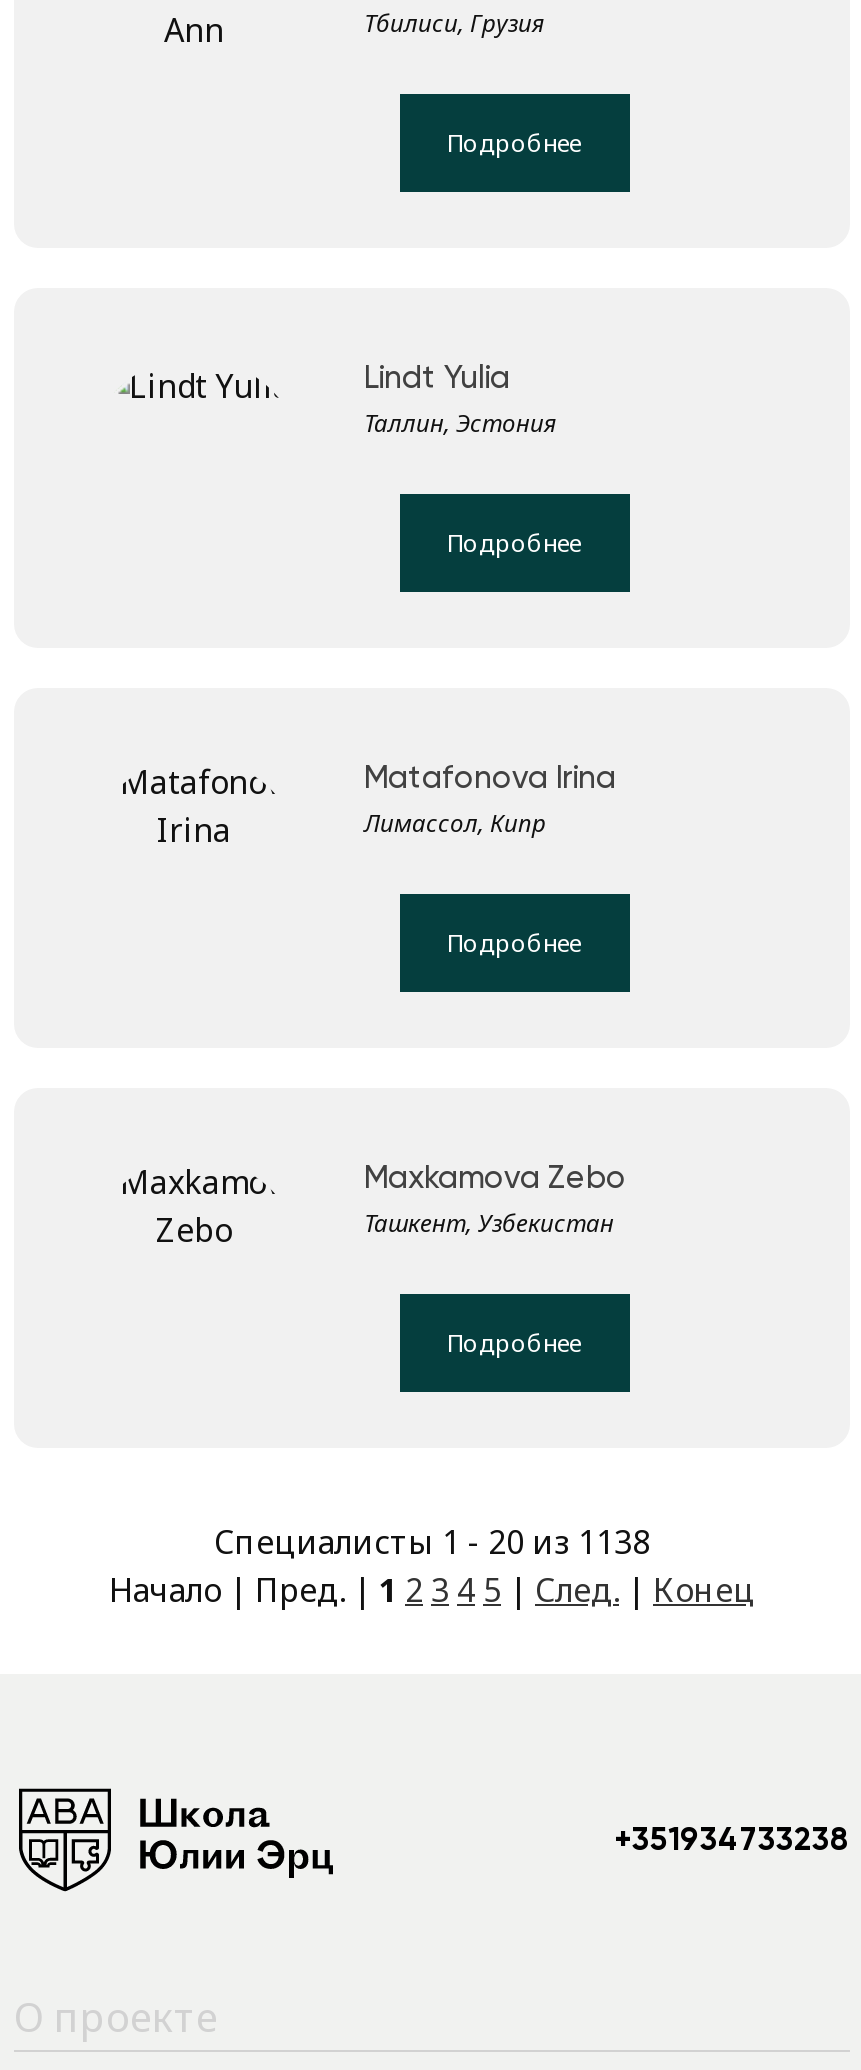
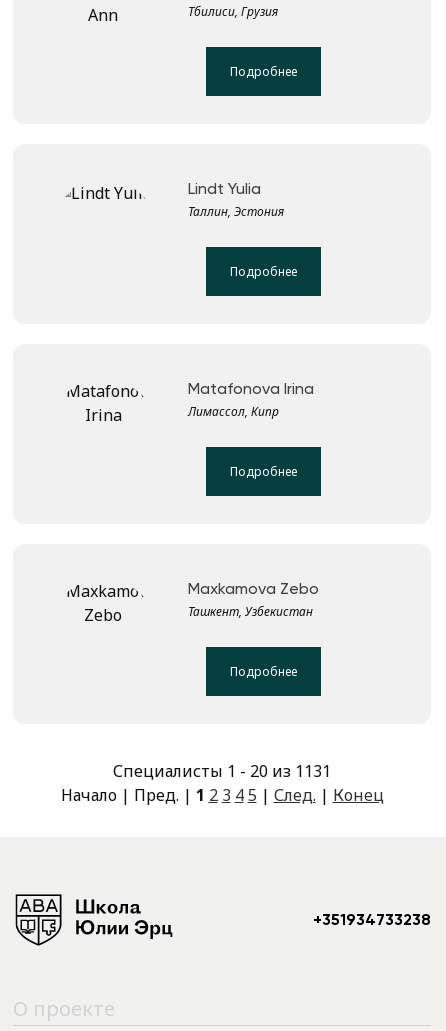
[214,1520,650,1564] Специалисты 1 - 20 из 1138 -> [113,760,331,782] Специалисты 1 - 20 из 1131

